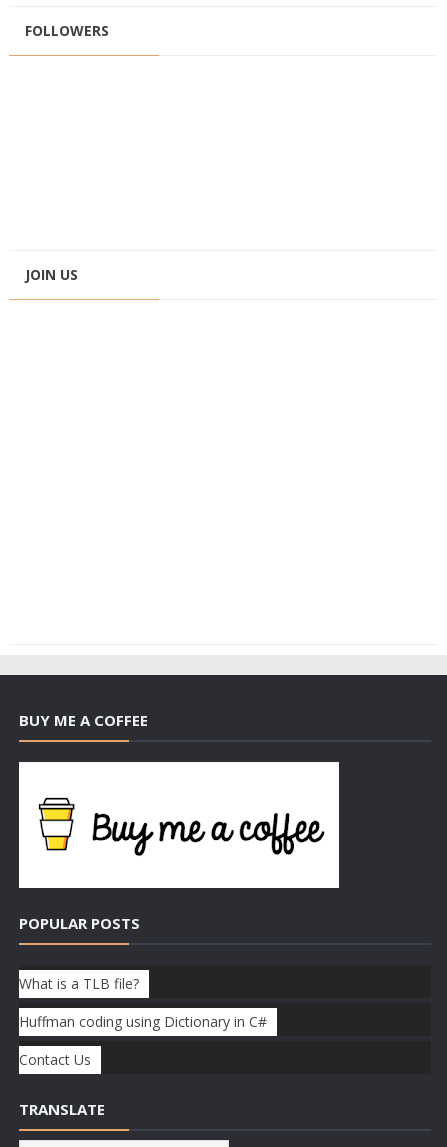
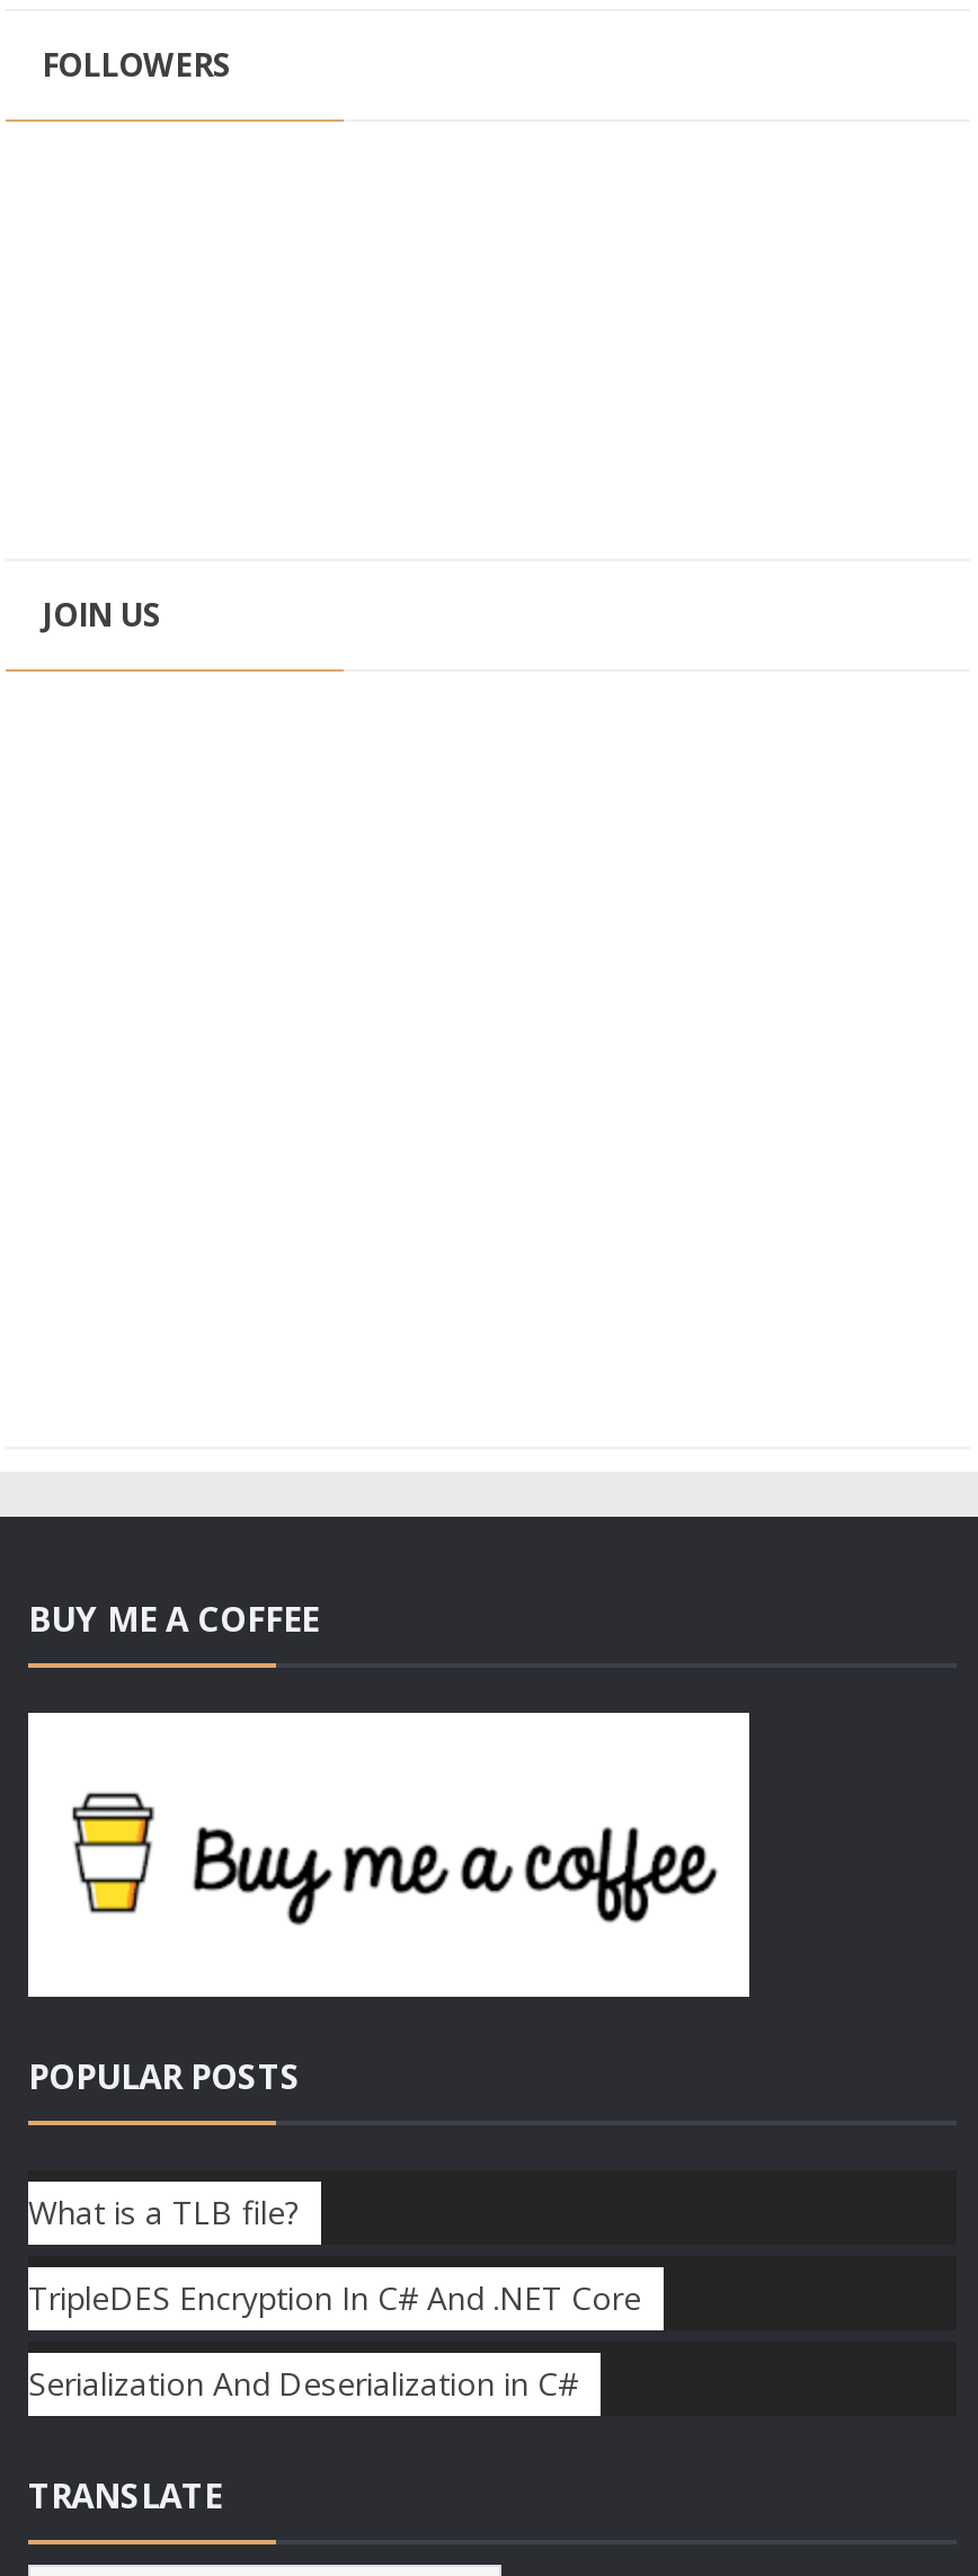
[19,1011,267,1030] Huffman coding using Dictionary in C# -> [28,2275,641,2318] TripleDES Encryption In C# And .NET Core
[19,1049,91,1068] Contact Us -> [28,2361,578,2404] Serialization And Deserialization in C#

